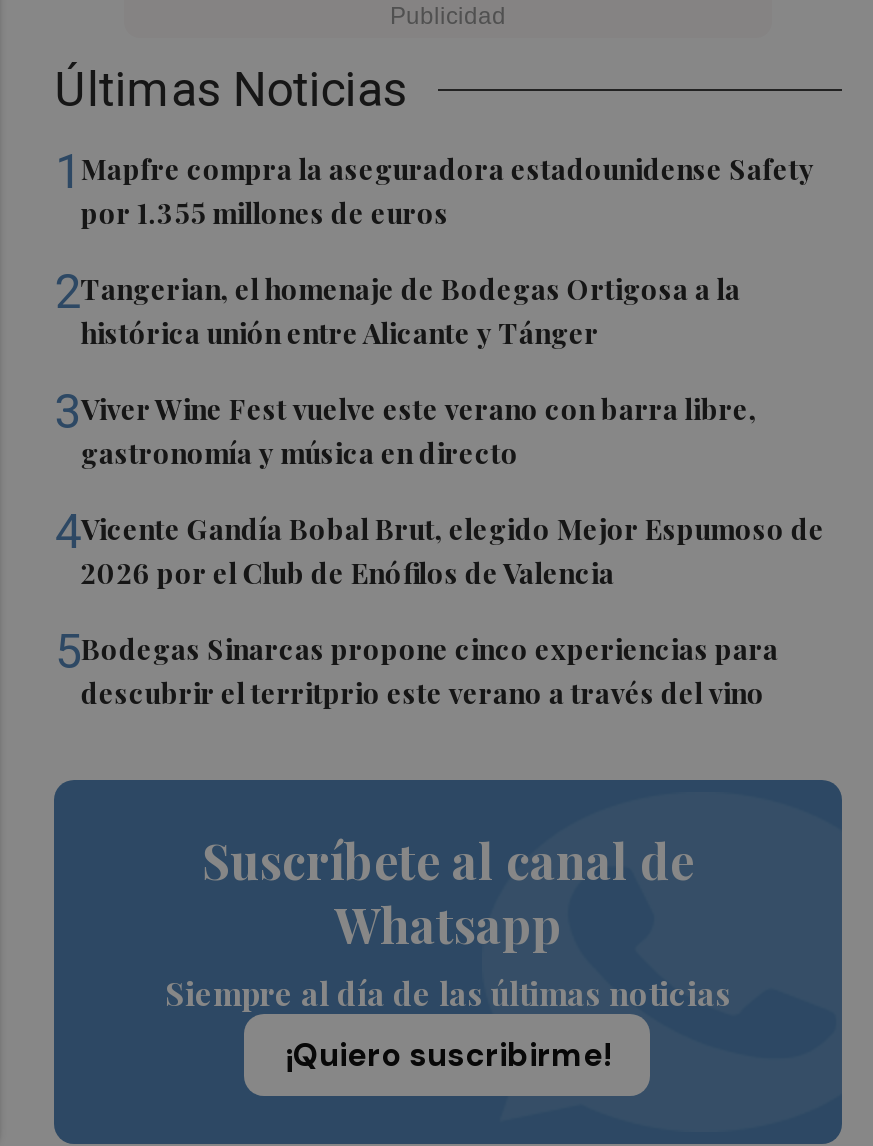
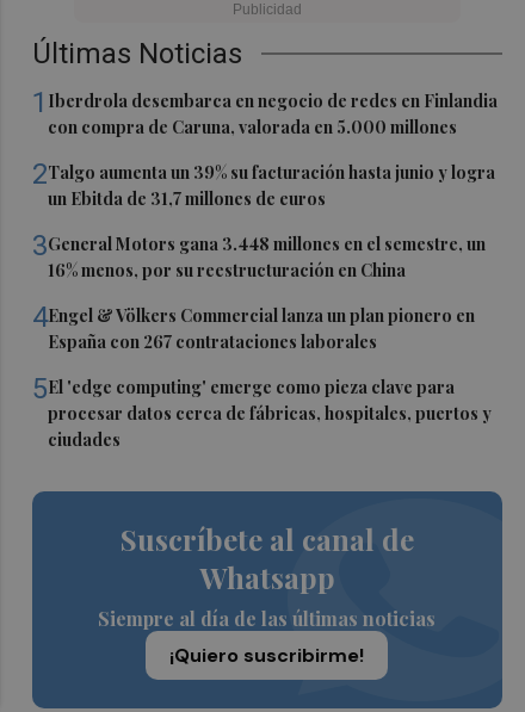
[55,143,815,231] 1 Mapfre compra la aseguradora estadounidense Safety | por 1.355 millones de euros -> [33,85,498,138] 1 Iberdrola desembarca en negocio de redes en Finlandia | con compra de Caruna, valorada en 5.000 millones
[55,263,741,351] 2Tangerian, el homenaje de Bodegas Ortigosa a la | histórica unión entre Alicante y Tánger -> [33,157,496,209] 2Talgo aumenta un 39% su facturación hasta junio y logra | un Ebitda de 31,7 millones de euros
[55,383,757,471] 3Viver Wine Fest vuelve este verano con barra libre, | gastronomía y música en directo -> [33,228,486,281] 3General Motors gana 3.448 millones en el semestre, un | 16% menos, por su reestructuración en China
[55,503,825,591] 4Vicente Gandía Bobal Brut, elegido Mejor Espumoso de | 2026 por el Club de Enófilos de Valencia -> [33,300,475,352] 4Engel & Völkers Commercial lanza un plan pionero en | España con 267 contrataciones laborales
[55,623,779,711] 5Bodegas Sinarcas propone cinco experiencias para | descubrir el territprio este verano a través del vino -> [33,372,492,450] 5El 'edge computing' emerge como pieza clave para | procesar datos cerca de fábricas, hospitales, puertos y | ciudades

